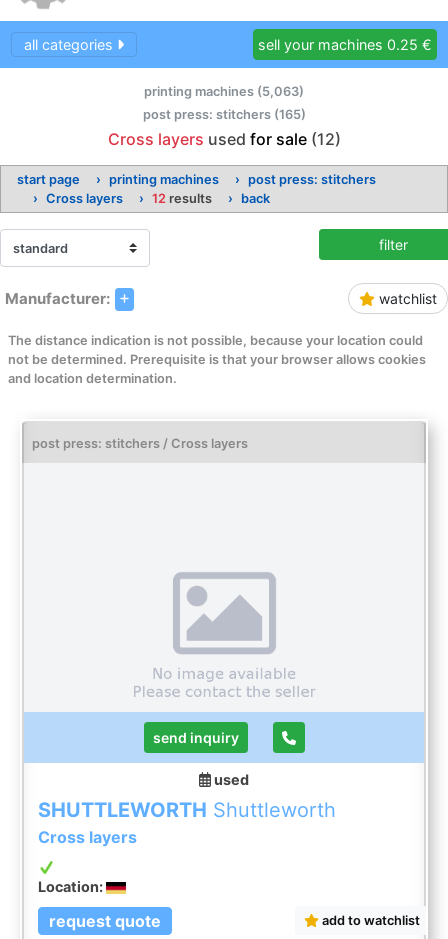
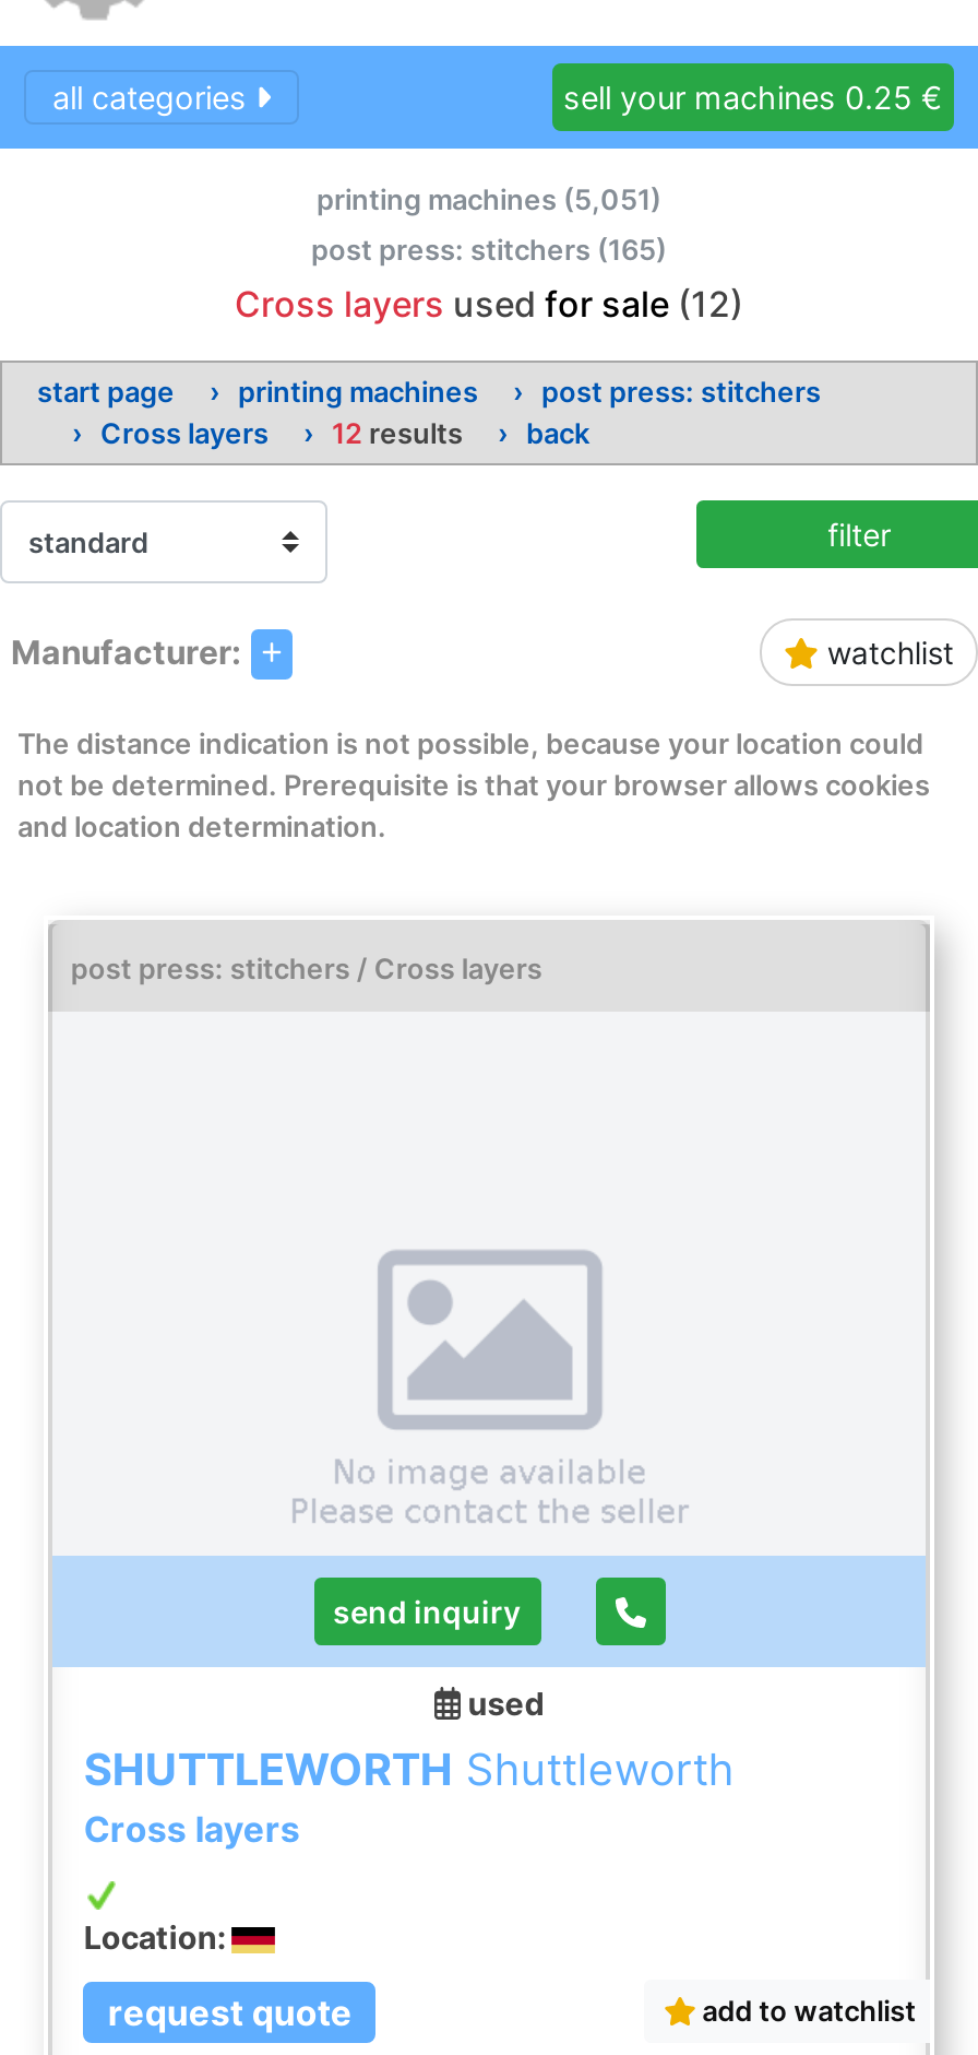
[144,84,304,99] printing machines (5,063) -> [317,184,661,216] printing machines (5,051)

